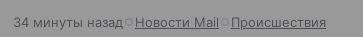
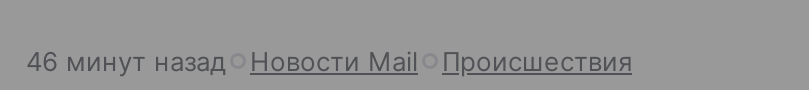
[13,14,326,30] 34 минуты назад Новости Mail Происшествия -> [26,46,632,78] 46 минут назад Новости Mail Происшествия

